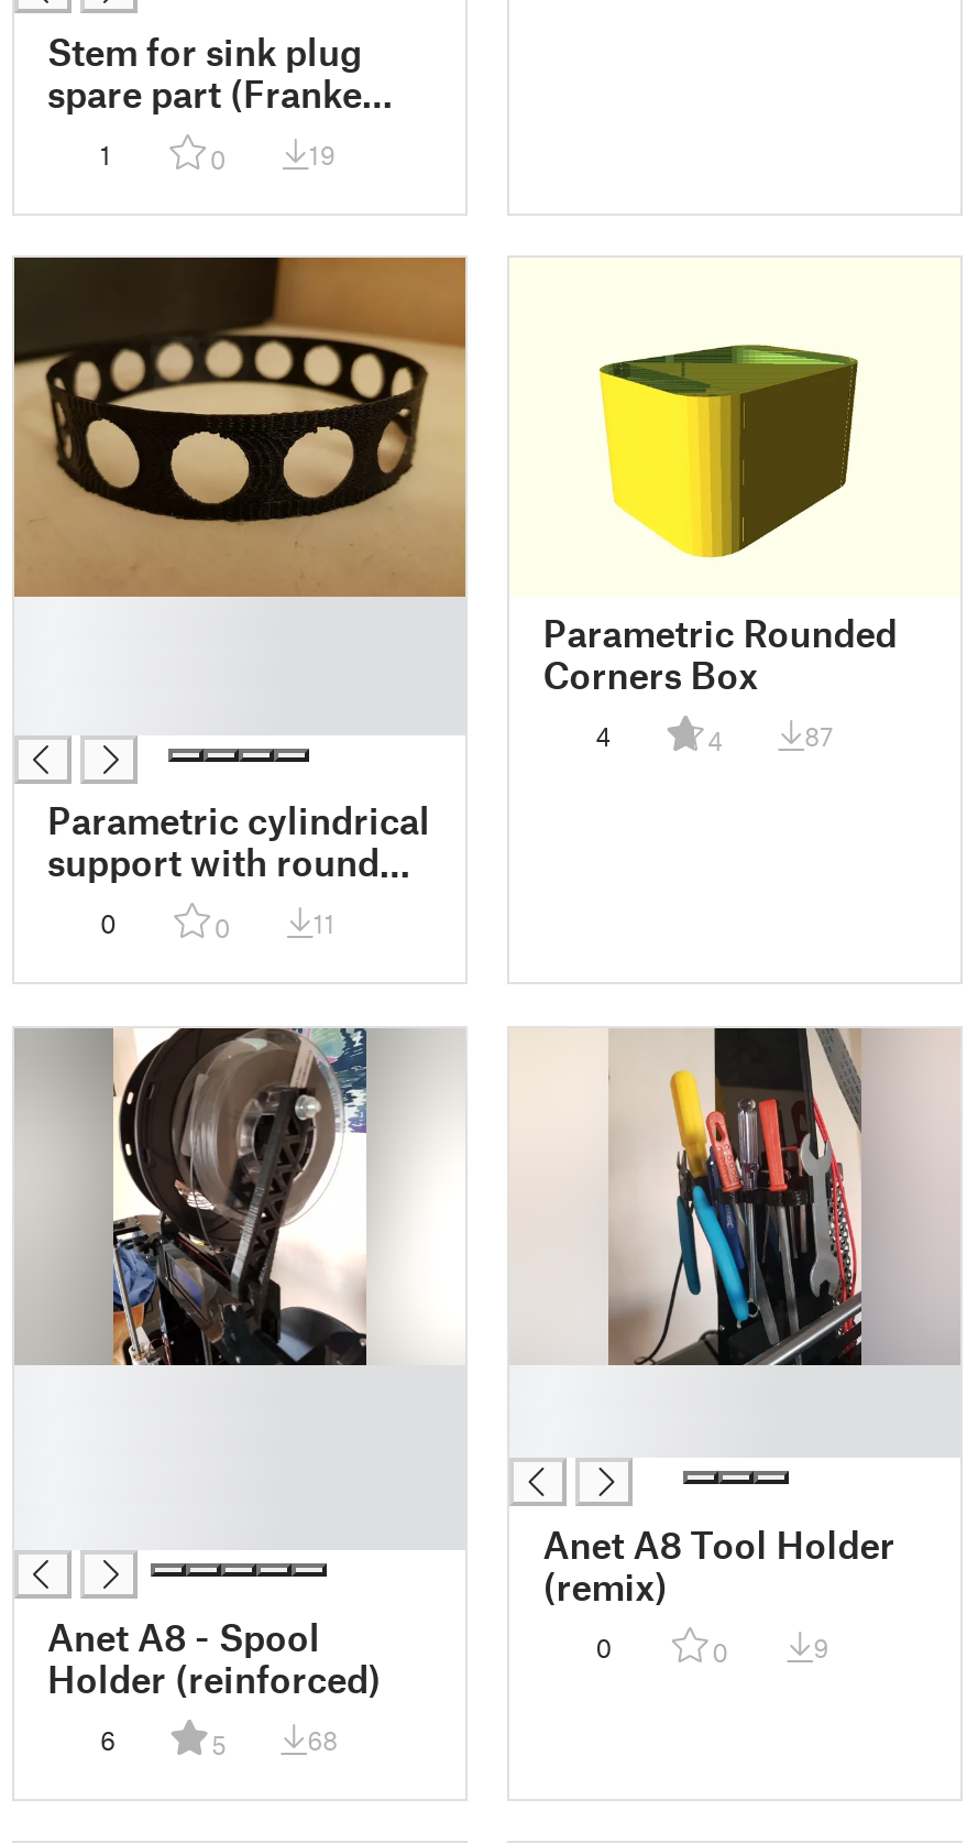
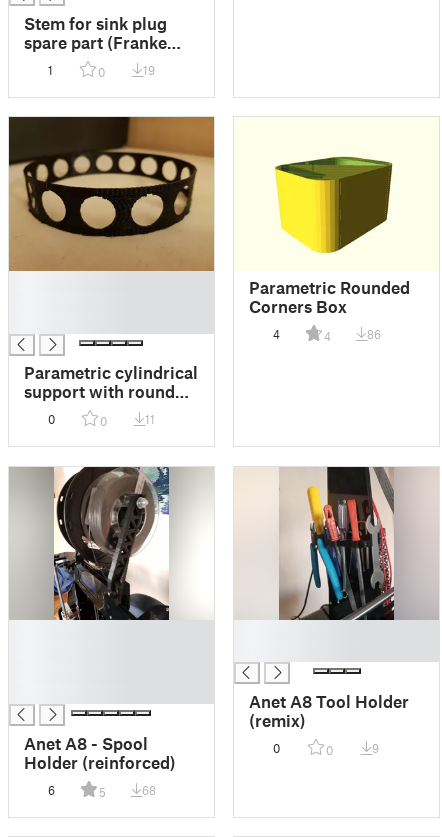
[804,721,833,752] 87 -> [367,327,381,341] 86

